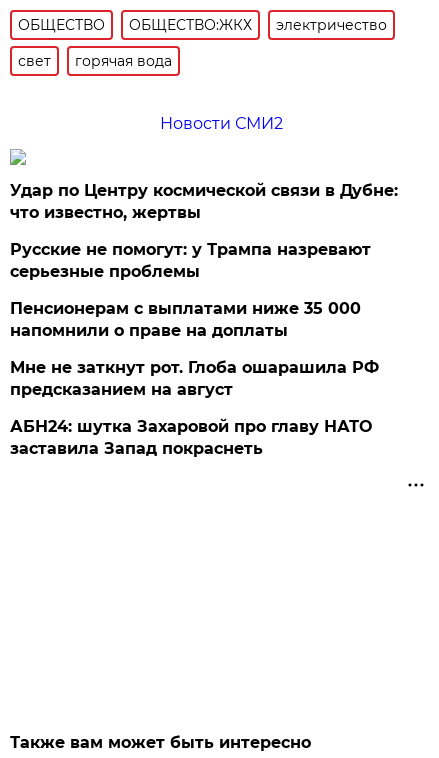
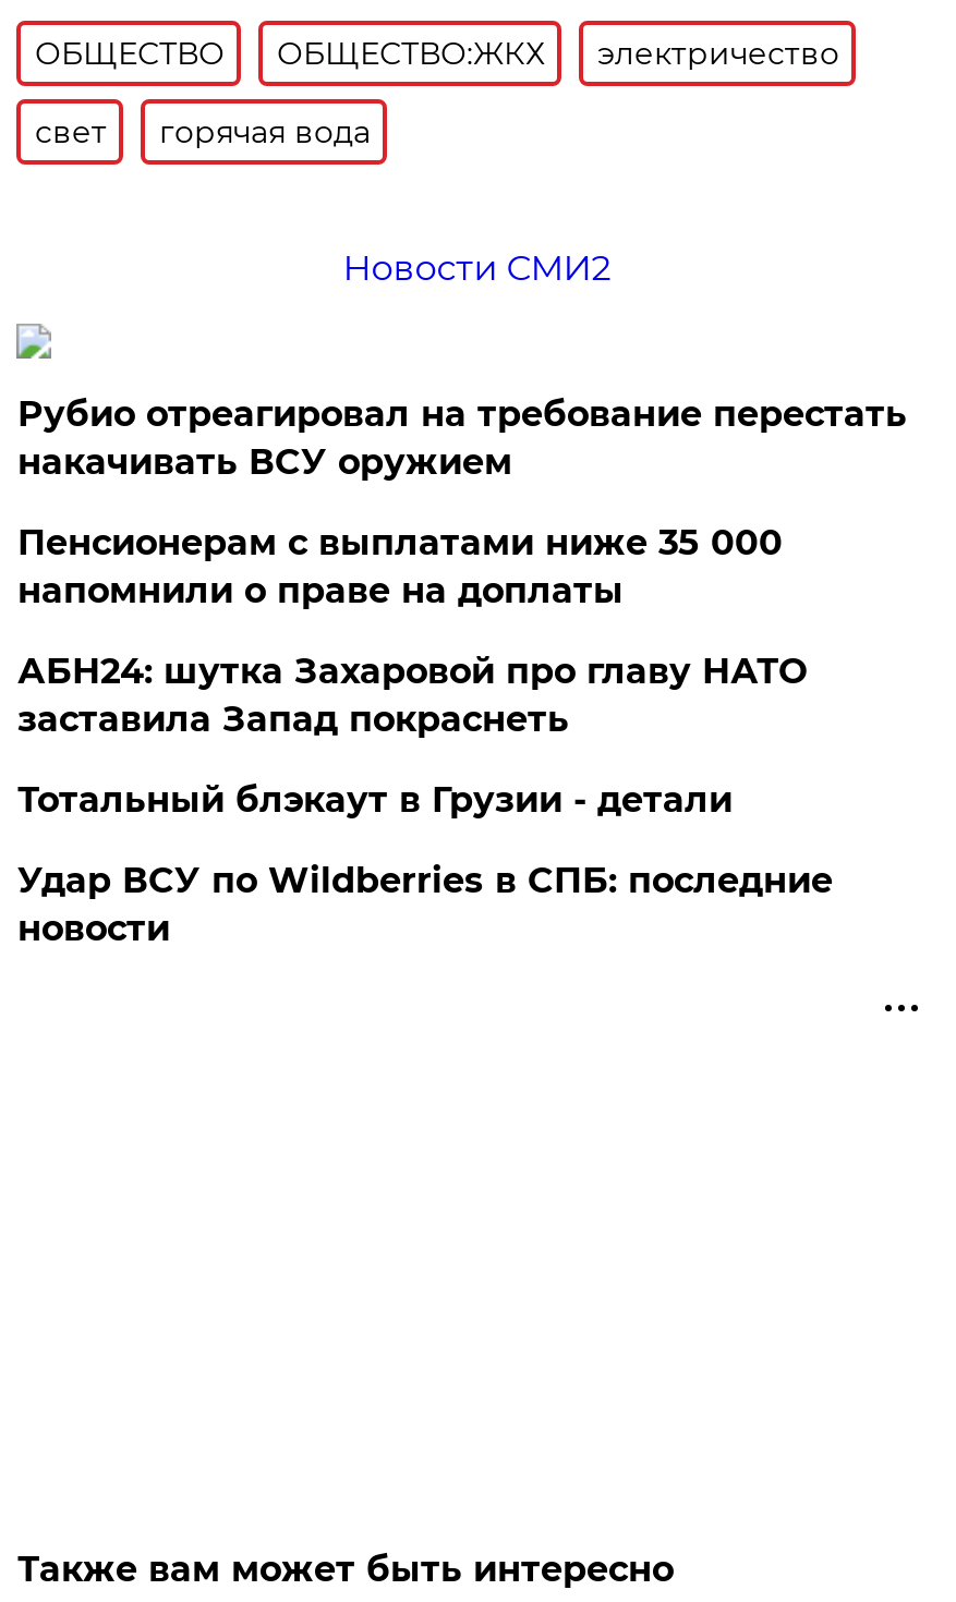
[10,181,398,281] Удар по Центру космической связи в Дубне: | что известно, жертвы | Русские не помогут: у Трампа назревают | серьезные проблемы -> [17,393,907,483] Рубио отреагировал на требование перестать | накачивать ВСУ оружием
moved [10,299,361,340] -> [17,522,782,611]: Пенсионерам с выплатами ниже 35 000 | напомнили о праве на доплаты
[10,358,379,399] Мне не заткнут рот. Глоба ошарашила РФ | предсказанием на август -> none
moved [10,417,372,458] -> [17,651,806,740]: АБН24: шутка Захаровой про главу НАТО | заставила Запад покраснеть
none -> [17,779,833,949] Тотальный блэкаут в Грузии - детали | Удар ВСУ по Wildberries в СПБ: последние | новости

